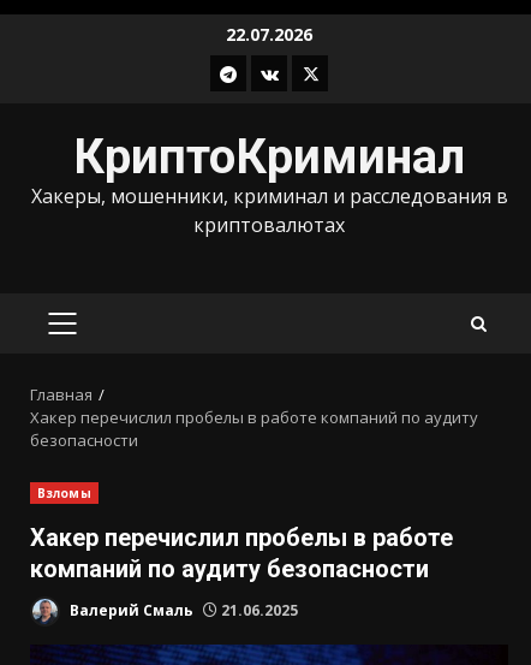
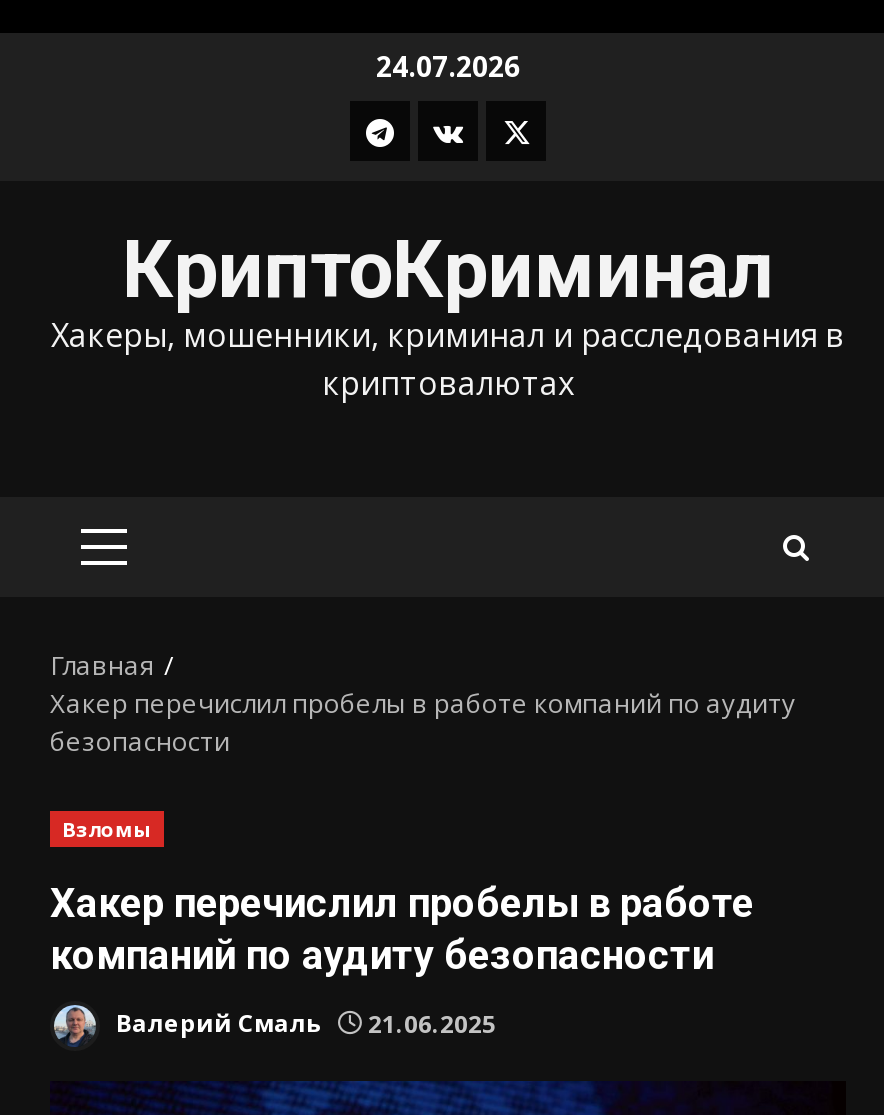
[226,23,312,46] 22.07.2026 -> [376,47,520,85] 24.07.2026

